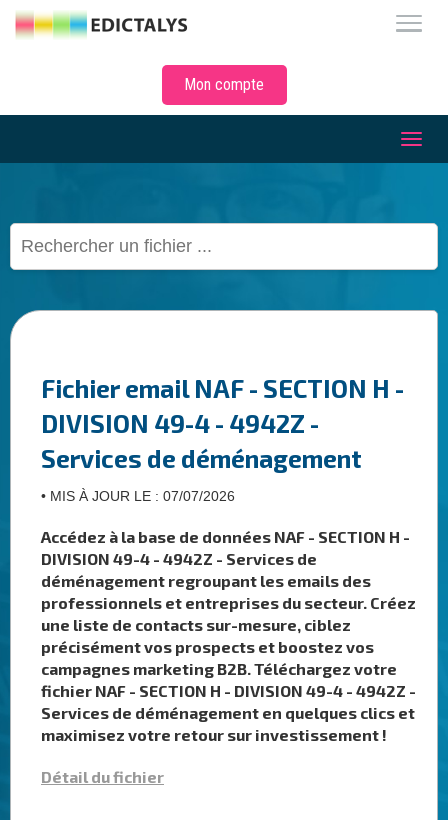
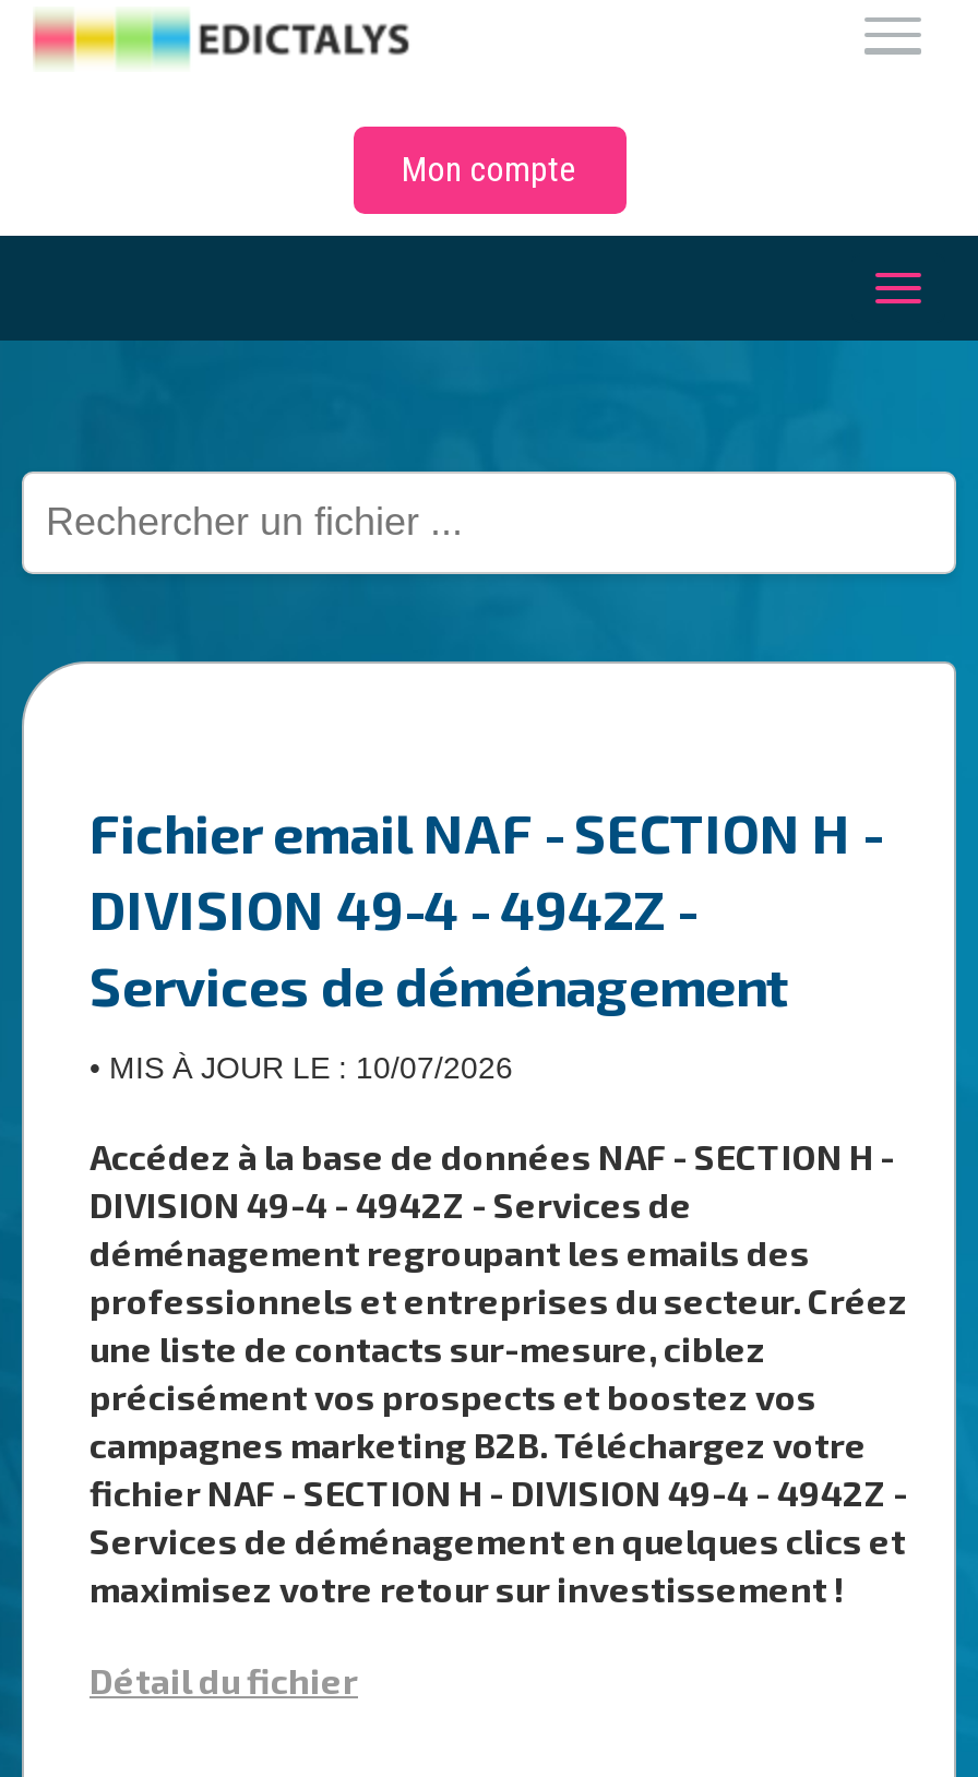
[41,488,235,504] • MIS À JOUR LE : 07/07/2026 -> [90,1050,513,1085] • MIS À JOUR LE : 10/07/2026

